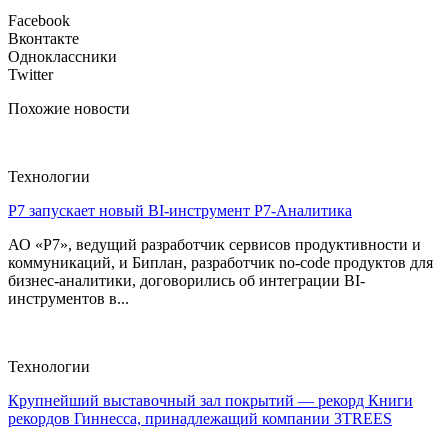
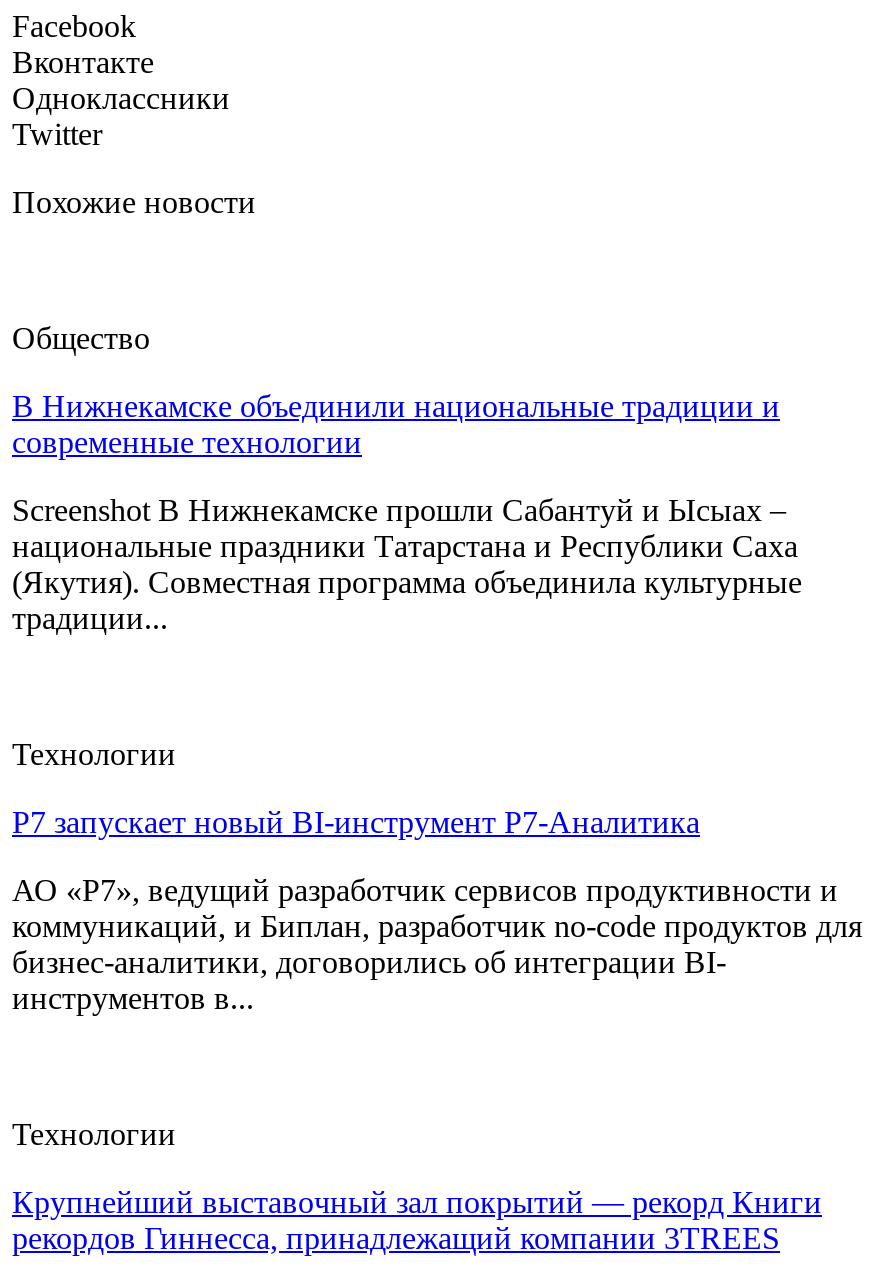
none -> [12,322,802,636] Общество | В Нижнекамске объединили национальные традиции и | современные технологии | Screenshot В Нижнекамске прошли Сабантуй и Ысыах – | национальные праздники Татарстана и Республики Саха | (Якутия). Совместная программа объединила культурные | традиции...

